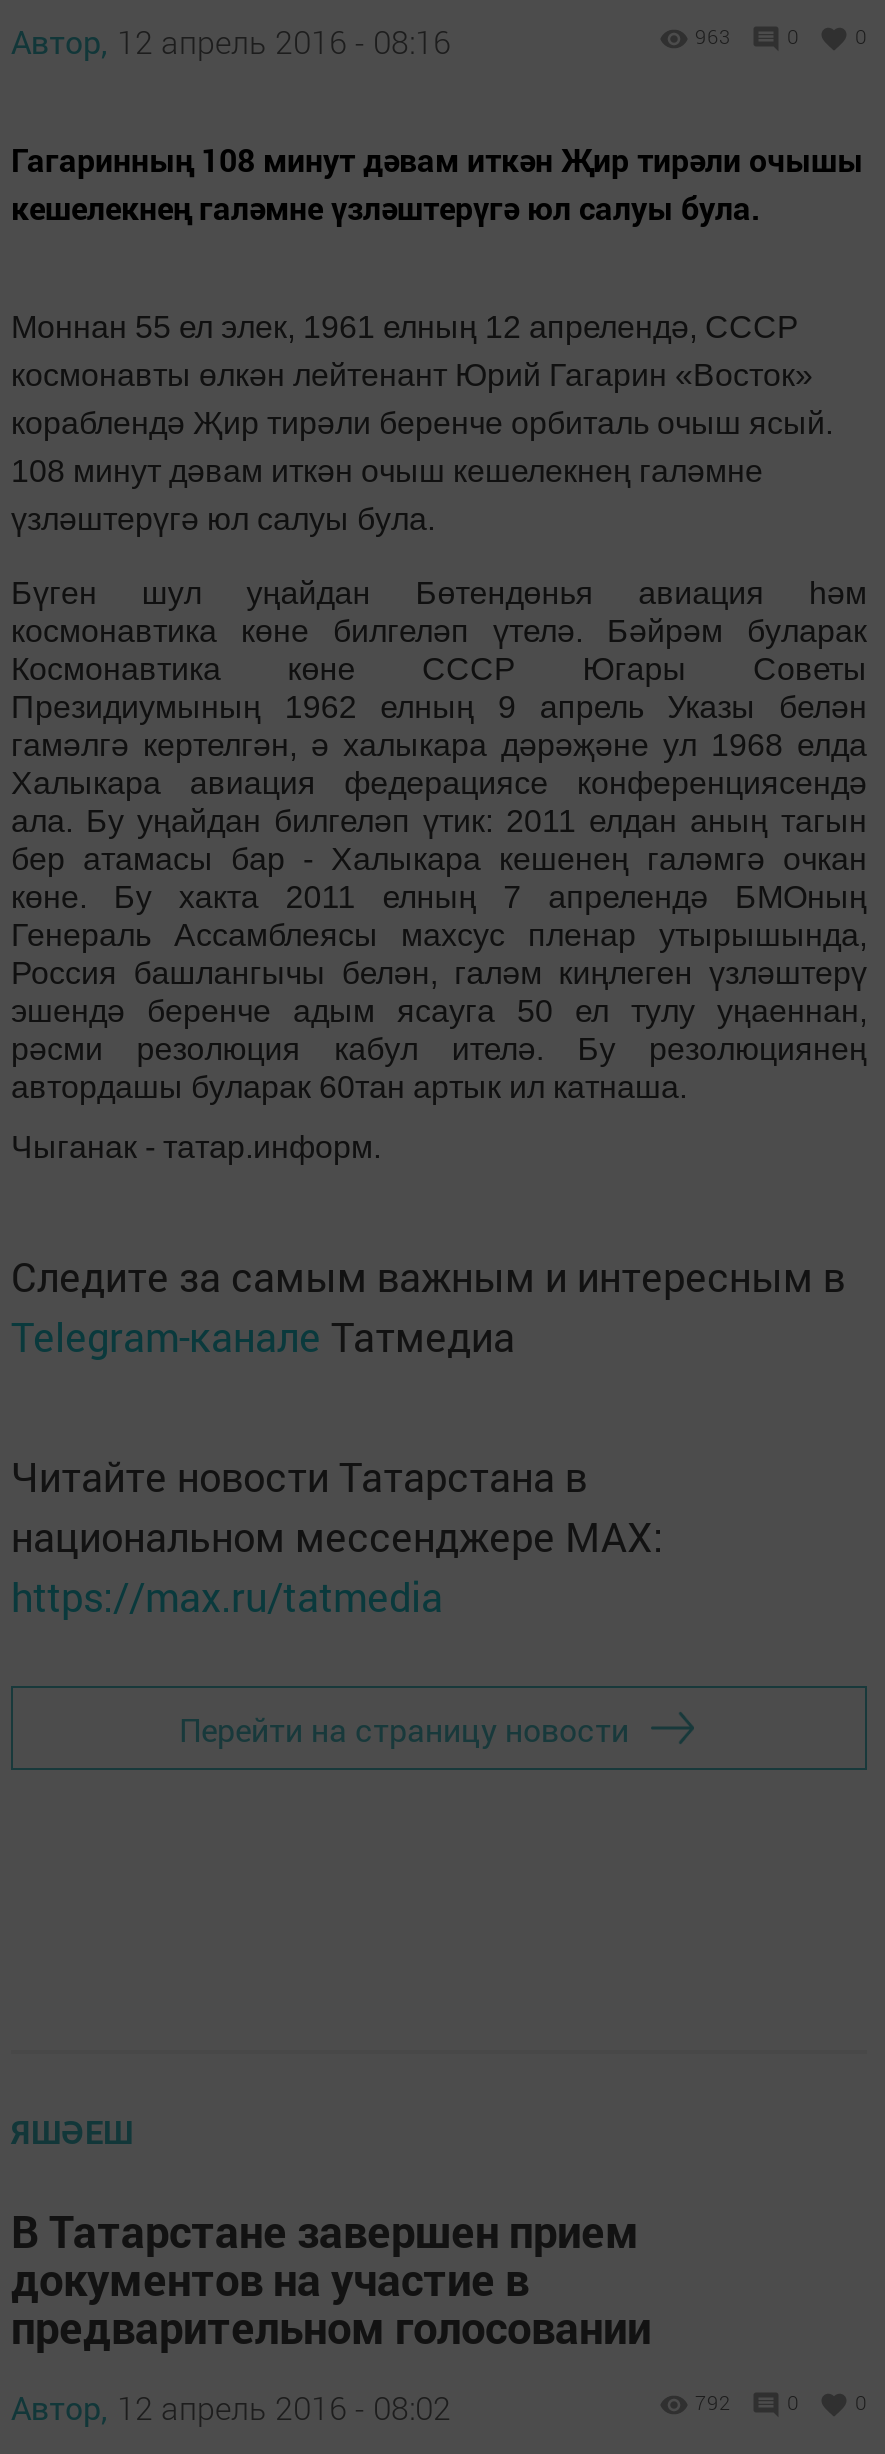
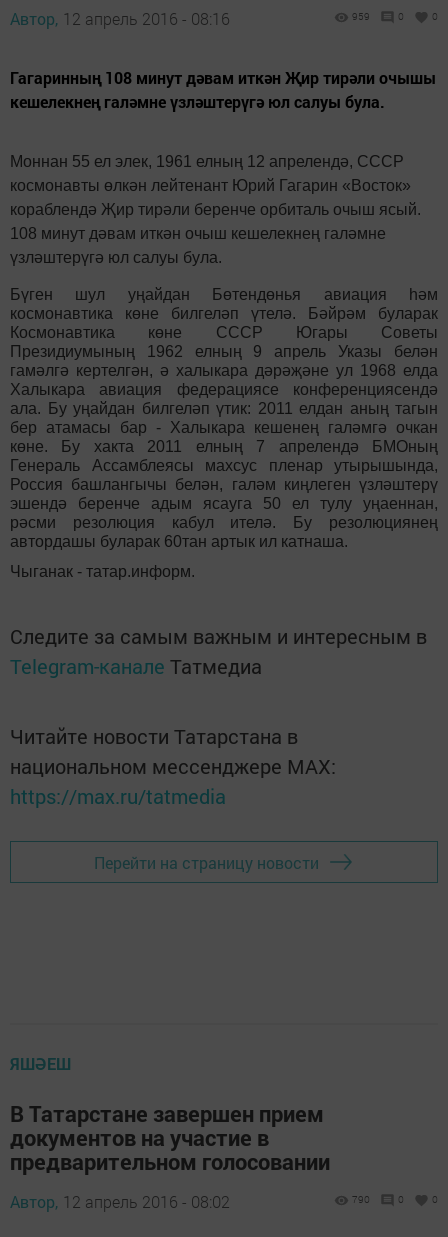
[695,25,731,51] 963 -> [352,10,370,23] 959
[695,2391,731,2417] 792 -> [352,1193,370,1206] 790

